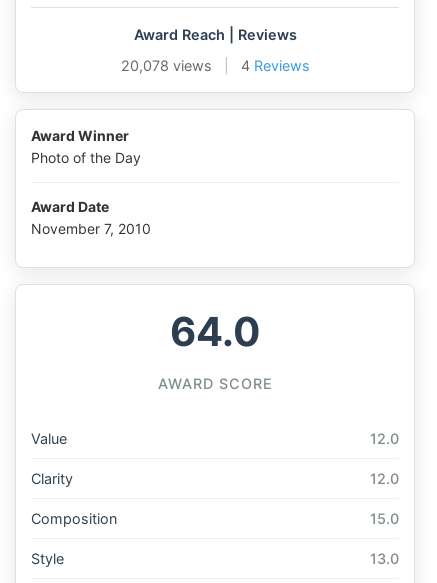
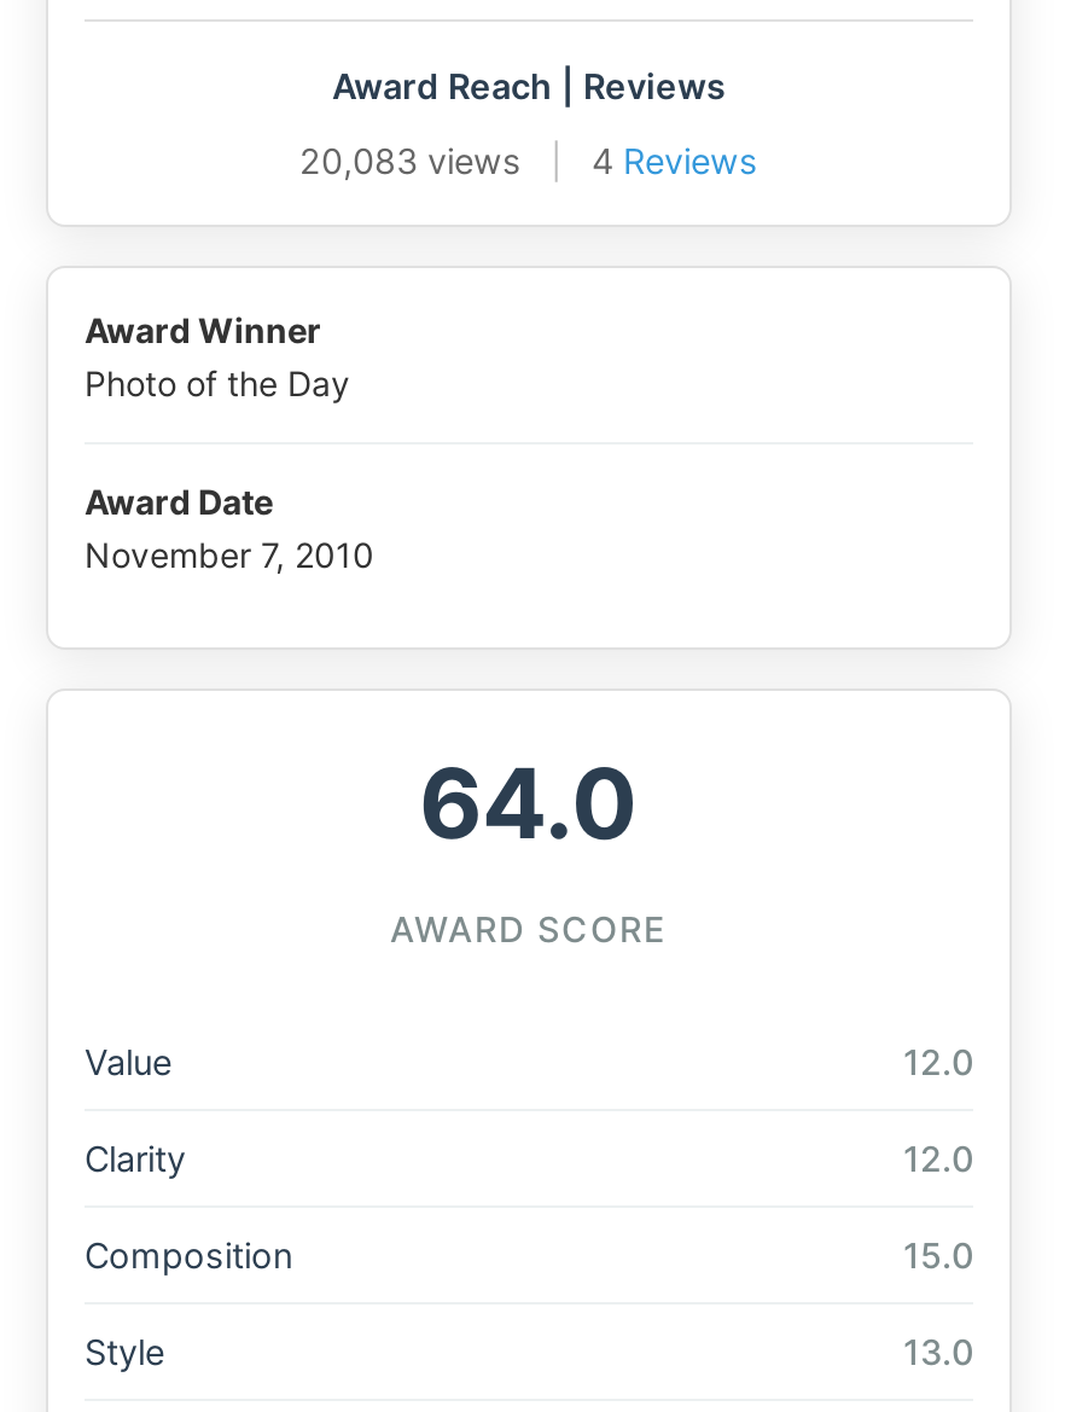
[120,57,211,74] 20,078 views -> [299,140,522,181] 20,083 views

